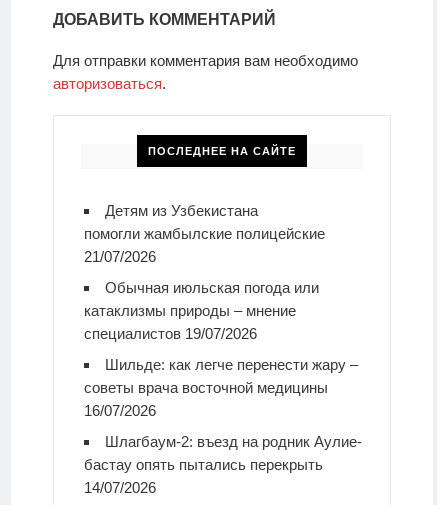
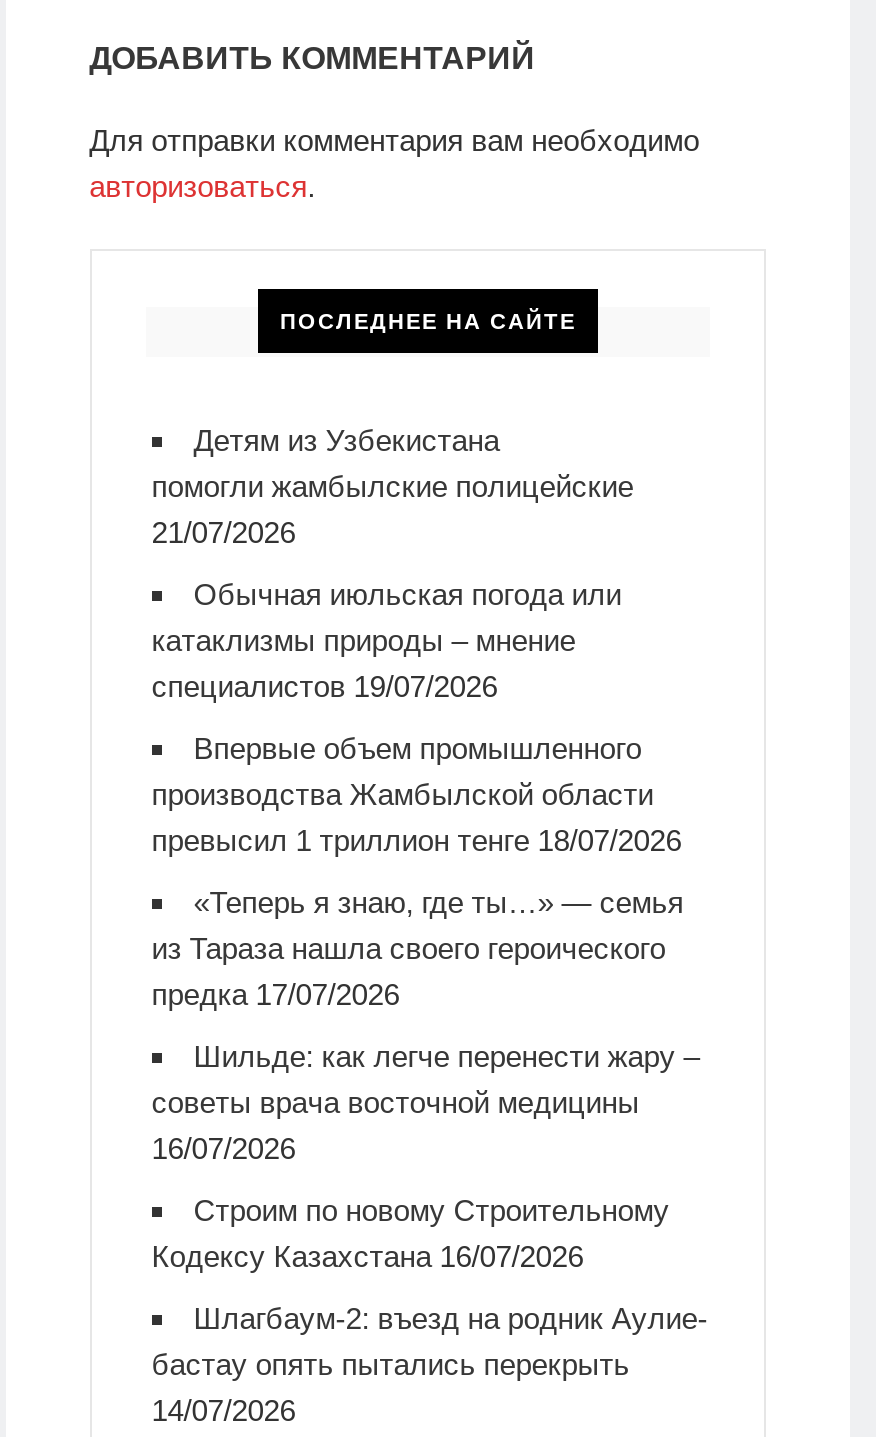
none -> [152,730,684,1010] Впервые объем промышленного | производства Жамбылской области | превысил 1 триллион тенге 18/07/2026 | «Теперь я знаю, где ты…» — семья | из Тараза нашла своего героического | предка 17/07/2026
none -> [152,1192,670,1272] Строим по новому Строительному | Кодексу Казахстана 16/07/2026

